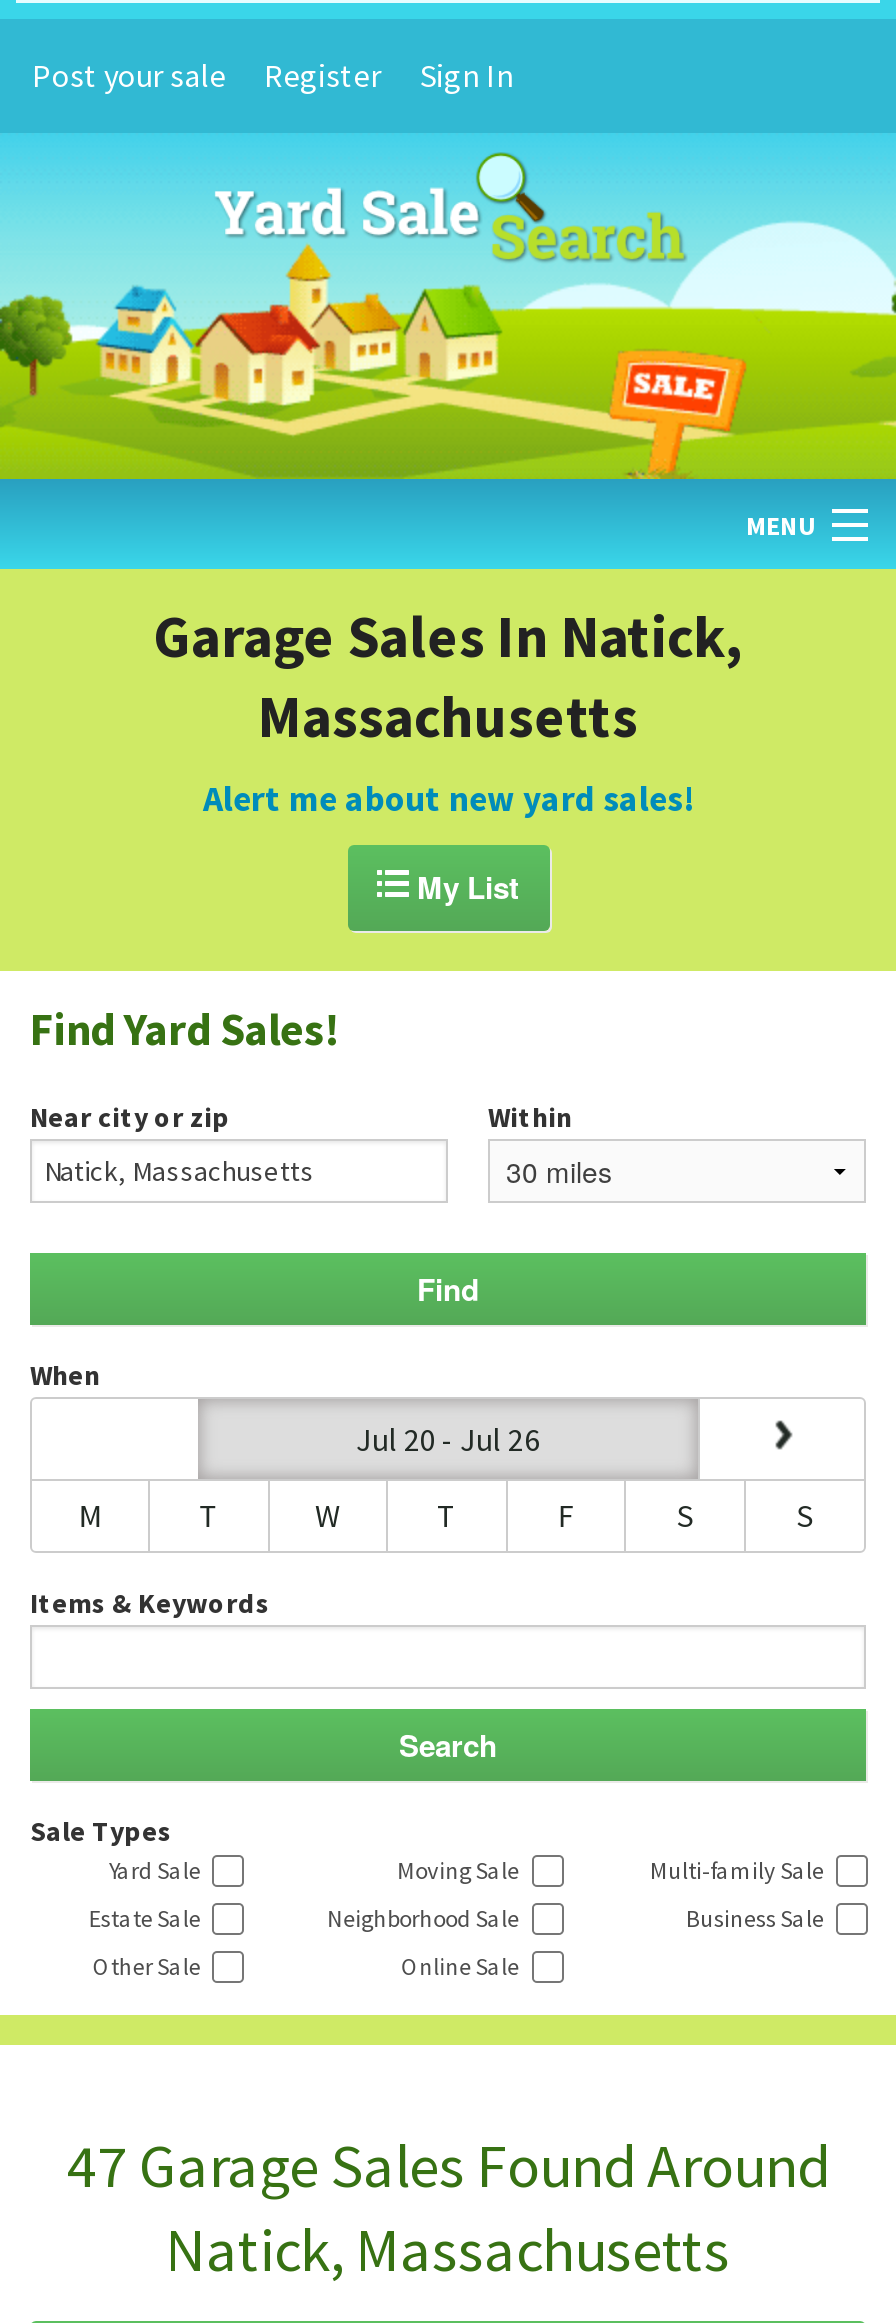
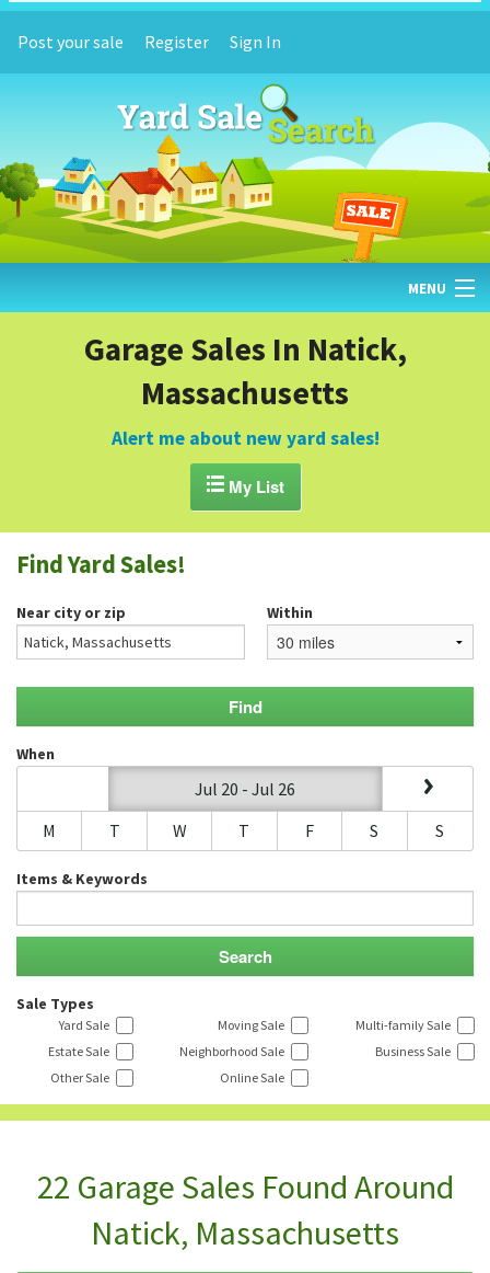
[67,2127,829,2203] 47 Garage Sales Found Around -> [37,1165,453,1207] 22 Garage Sales Found Around

